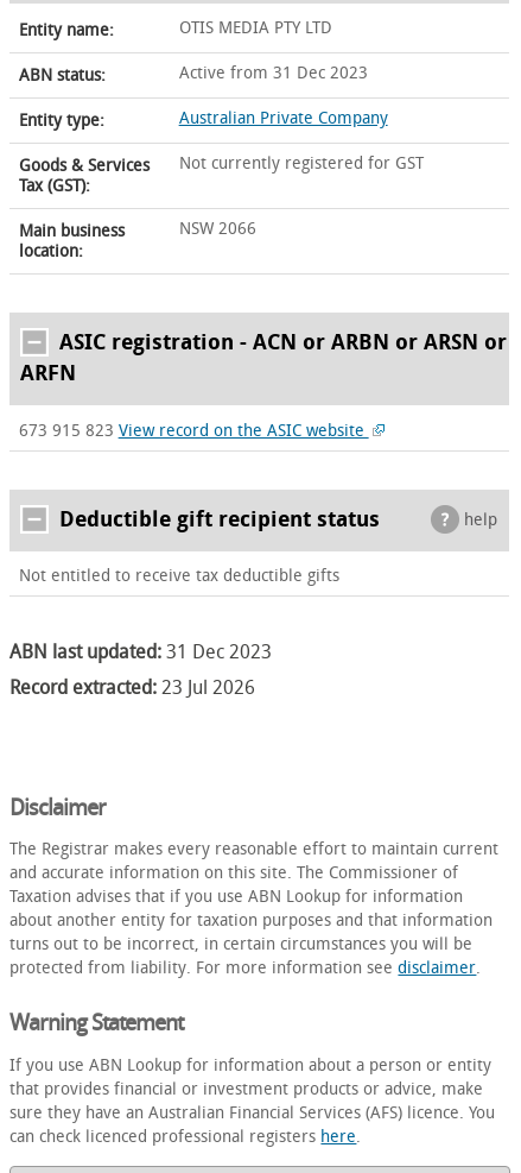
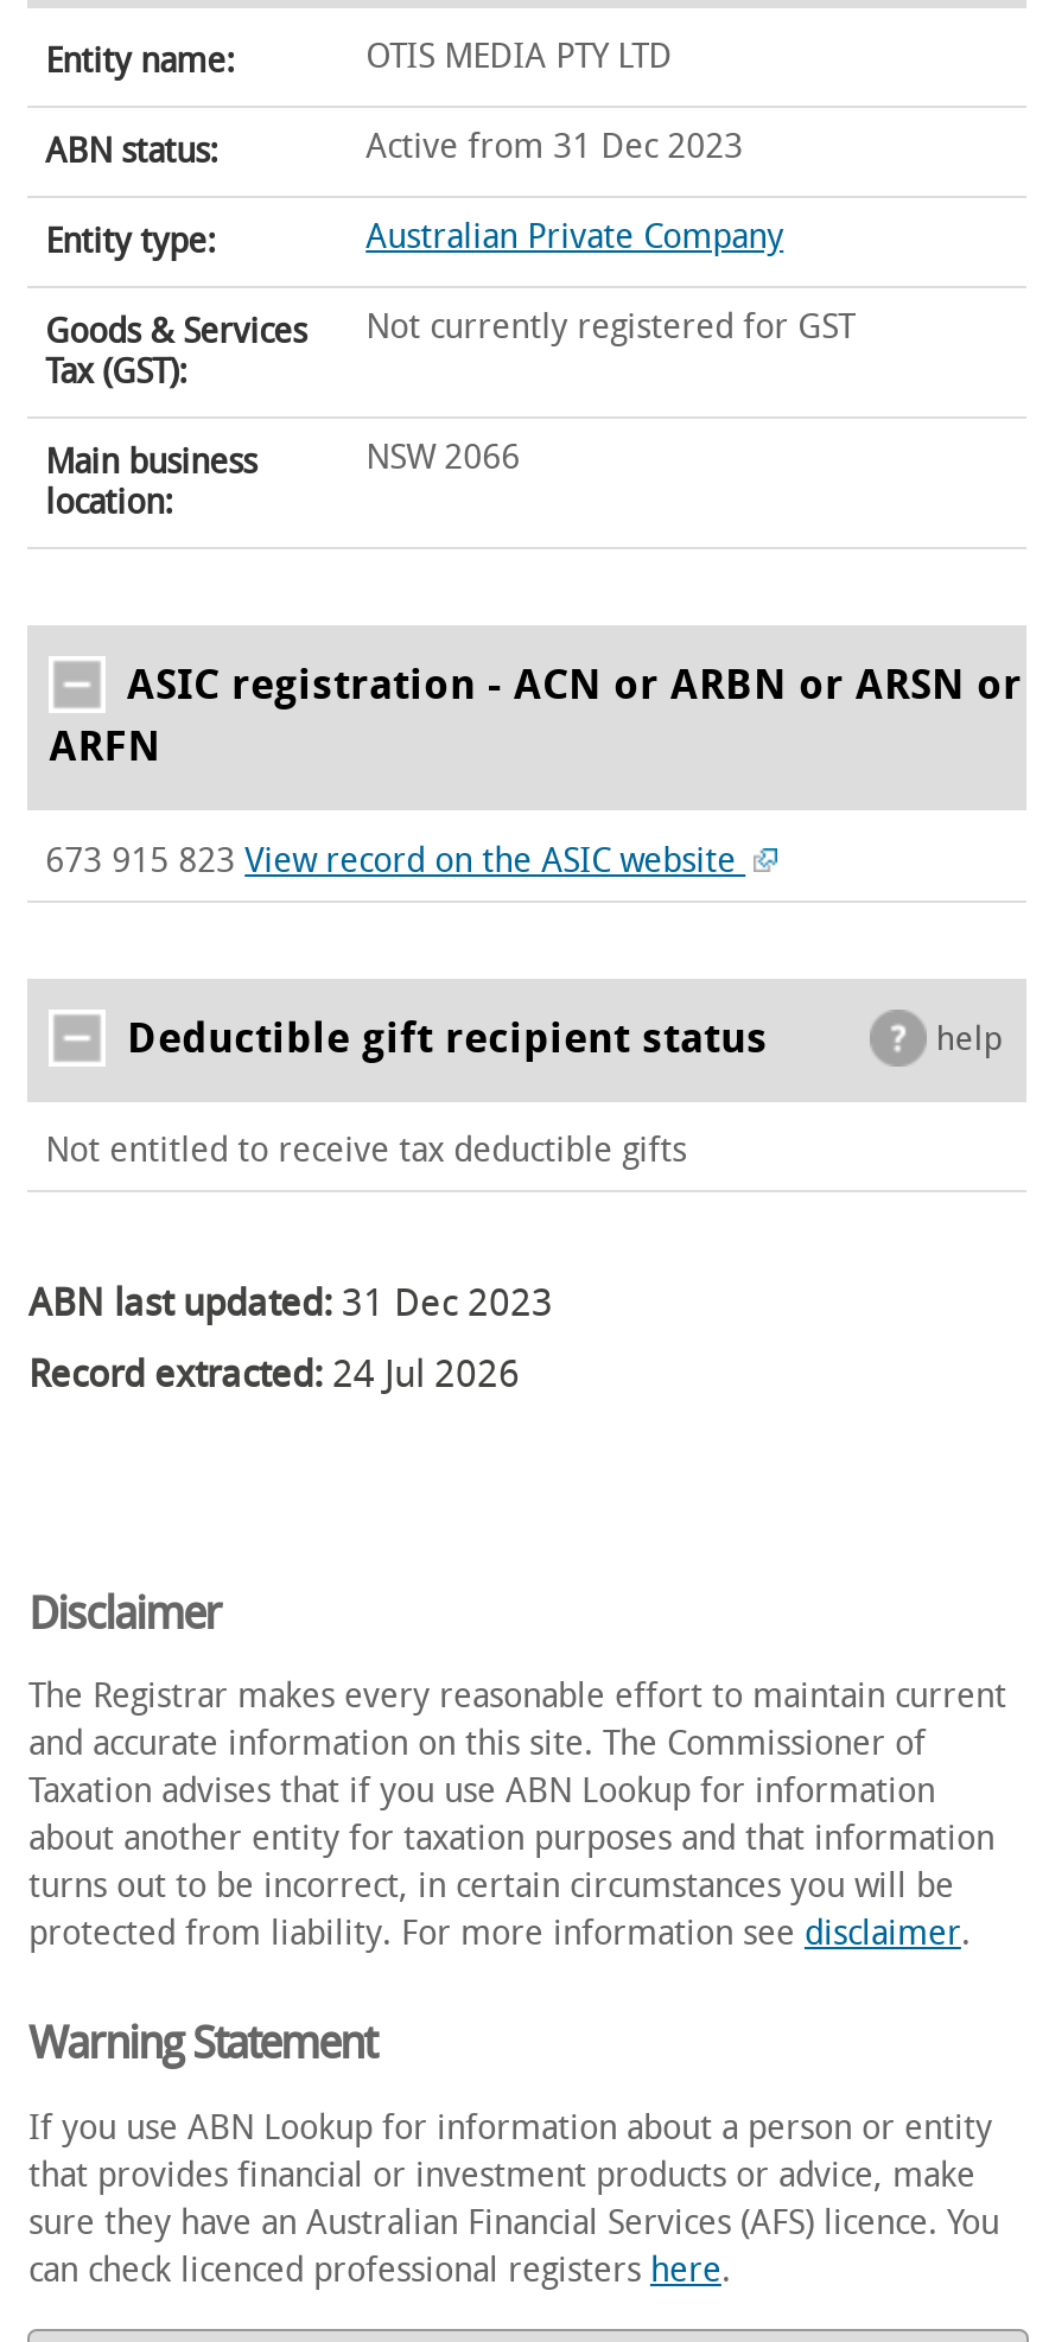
[10,677,256,699] Record extracted: 23 Jul 2026 -> [28,1352,520,1397] Record extracted: 24 Jul 2026

